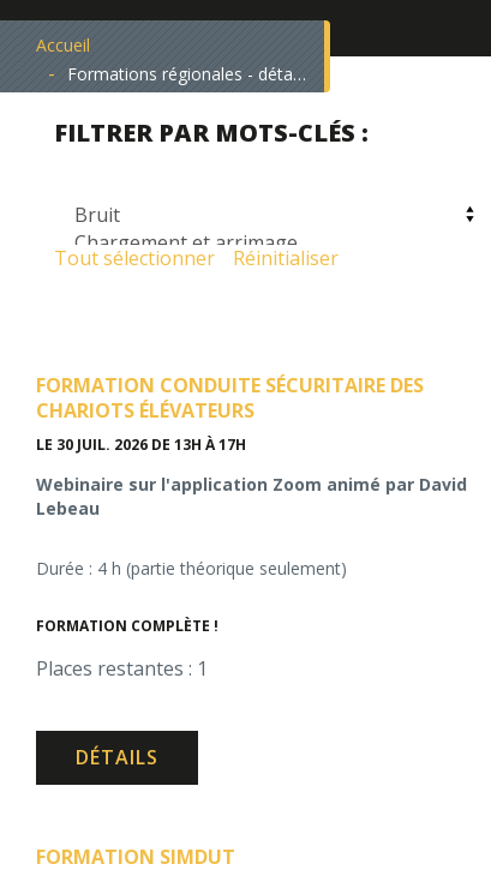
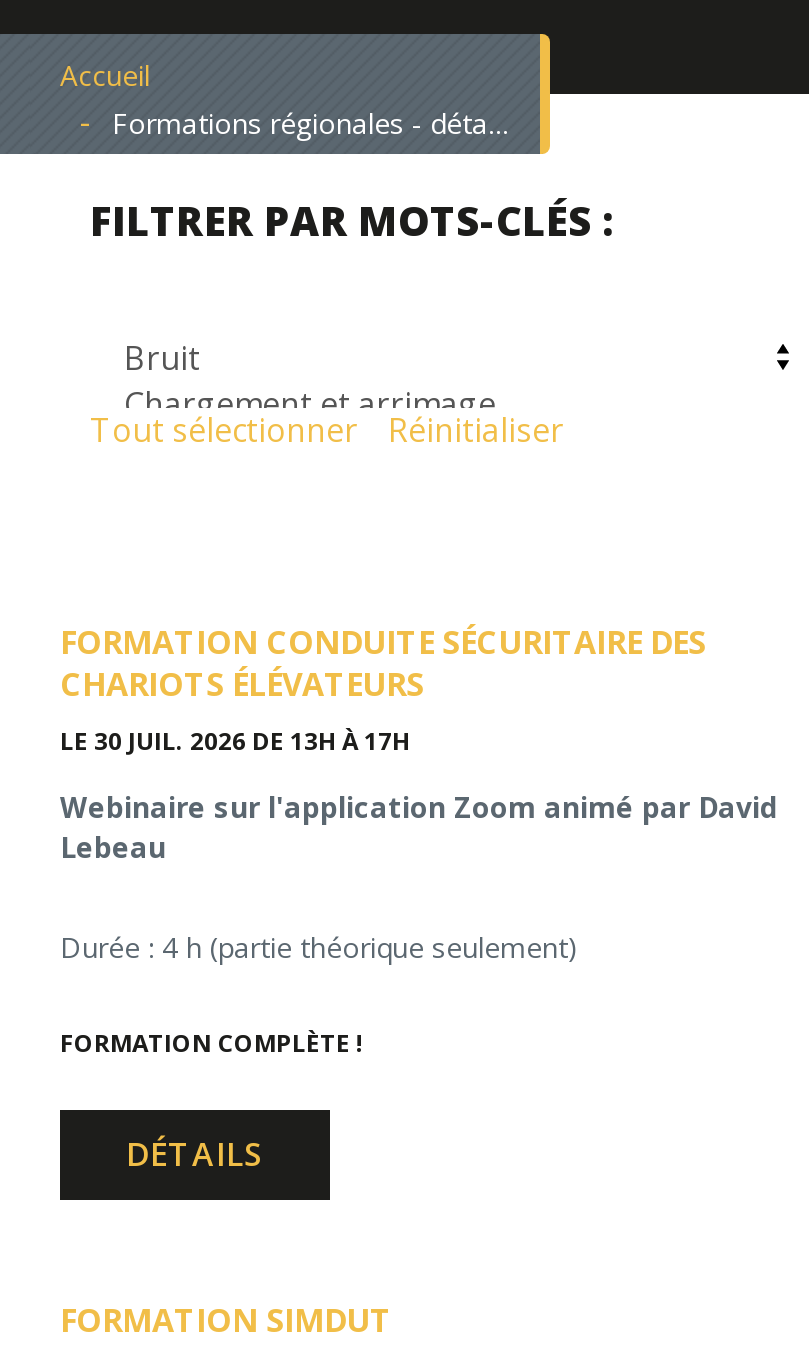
[36,655,208,682] Places restantes : 1 -> none

